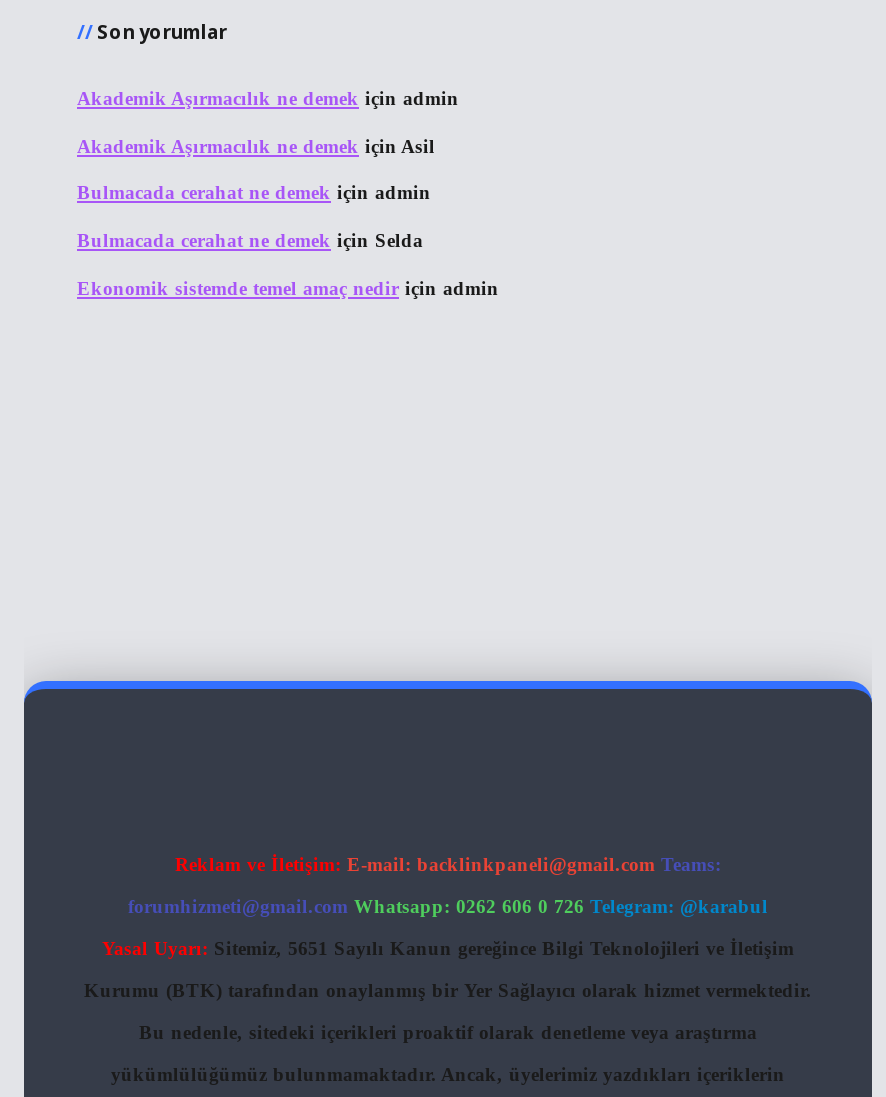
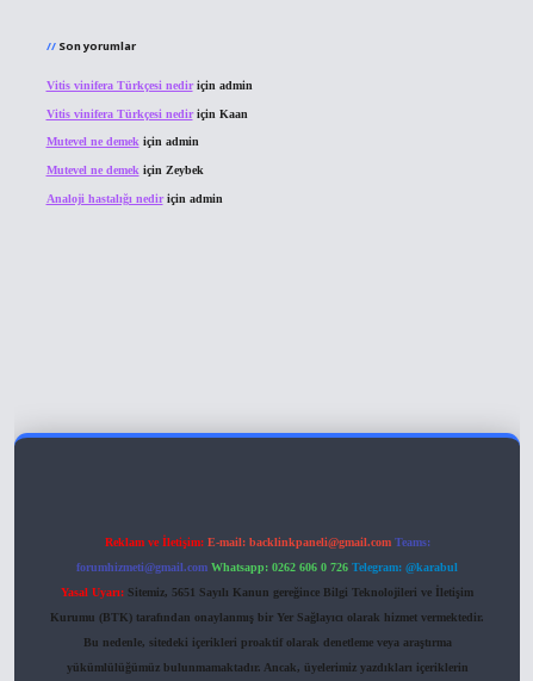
[77,87,459,109] Akademik Aşırmacılık ne demek için admin -> [46,79,252,92] Vitis vinifera Türkçesi nedir için admin
[77,135,435,157] Akademik Aşırmacılık ne demek için Asil -> [46,107,247,120] Vitis vinifera Türkçesi nedir için Kaan
[77,182,431,204] Bulmacada cerahat ne demek için admin -> [46,135,199,148] Mutevel ne demek için admin
[77,229,423,251] Bulmacada cerahat ne demek için Selda -> [46,163,203,177] Mutevel ne demek için Zeybek
[77,276,499,298] Ekonomik sistemde temel amaç nedir için admin -> [46,191,222,205] Analoji hastalığı nedir için admin

